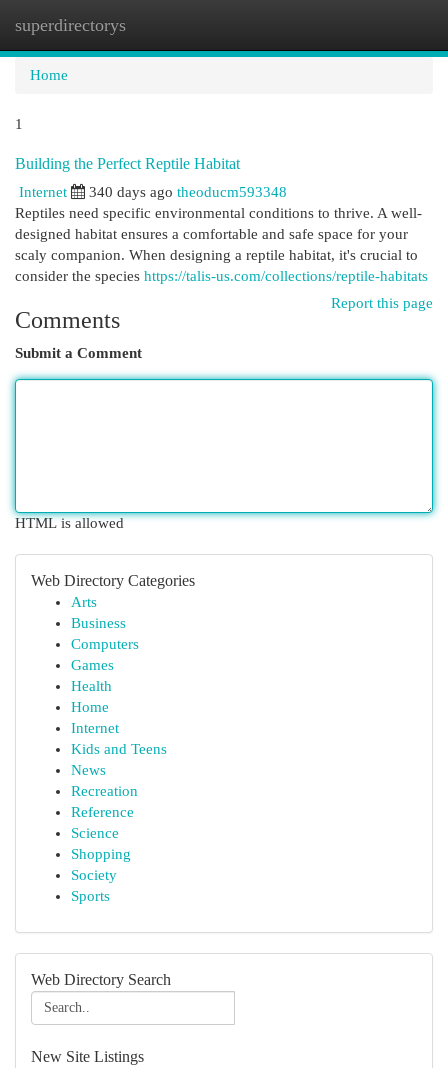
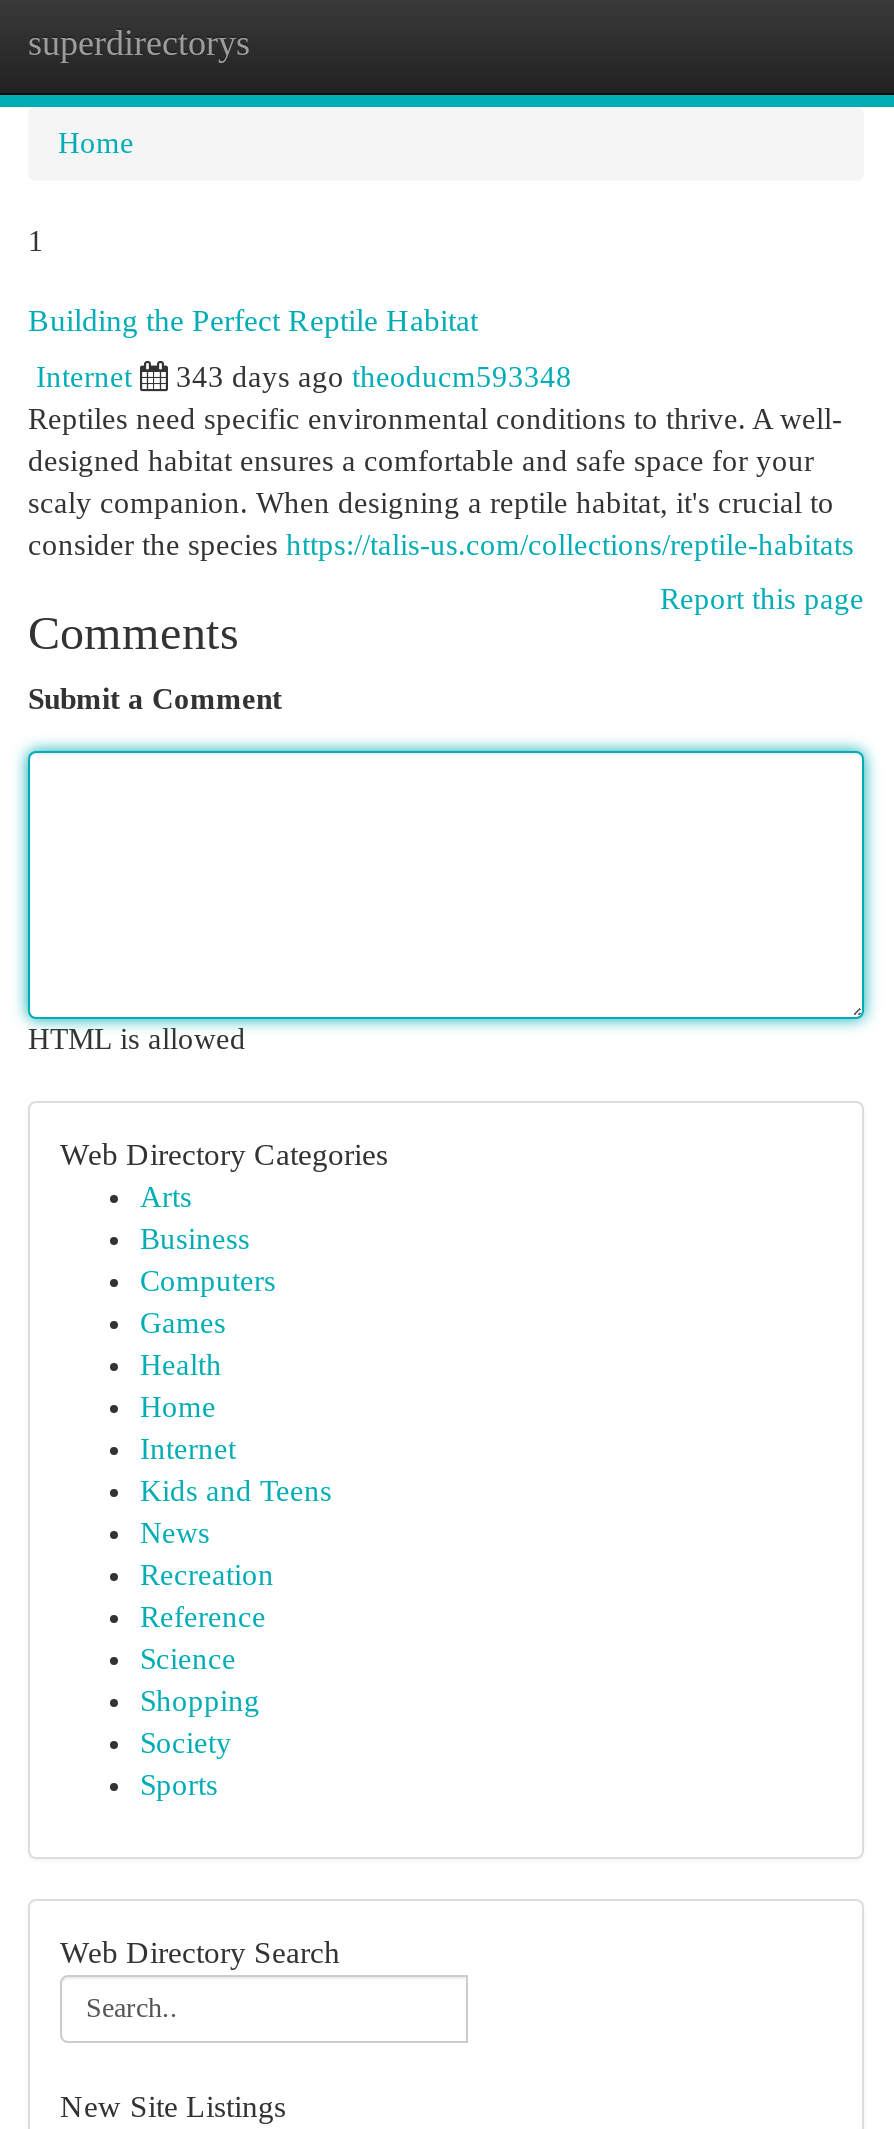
[89,184,287,200] 340 days ago theoducm593348 -> [176,361,572,393] 343 days ago theoducm593348

